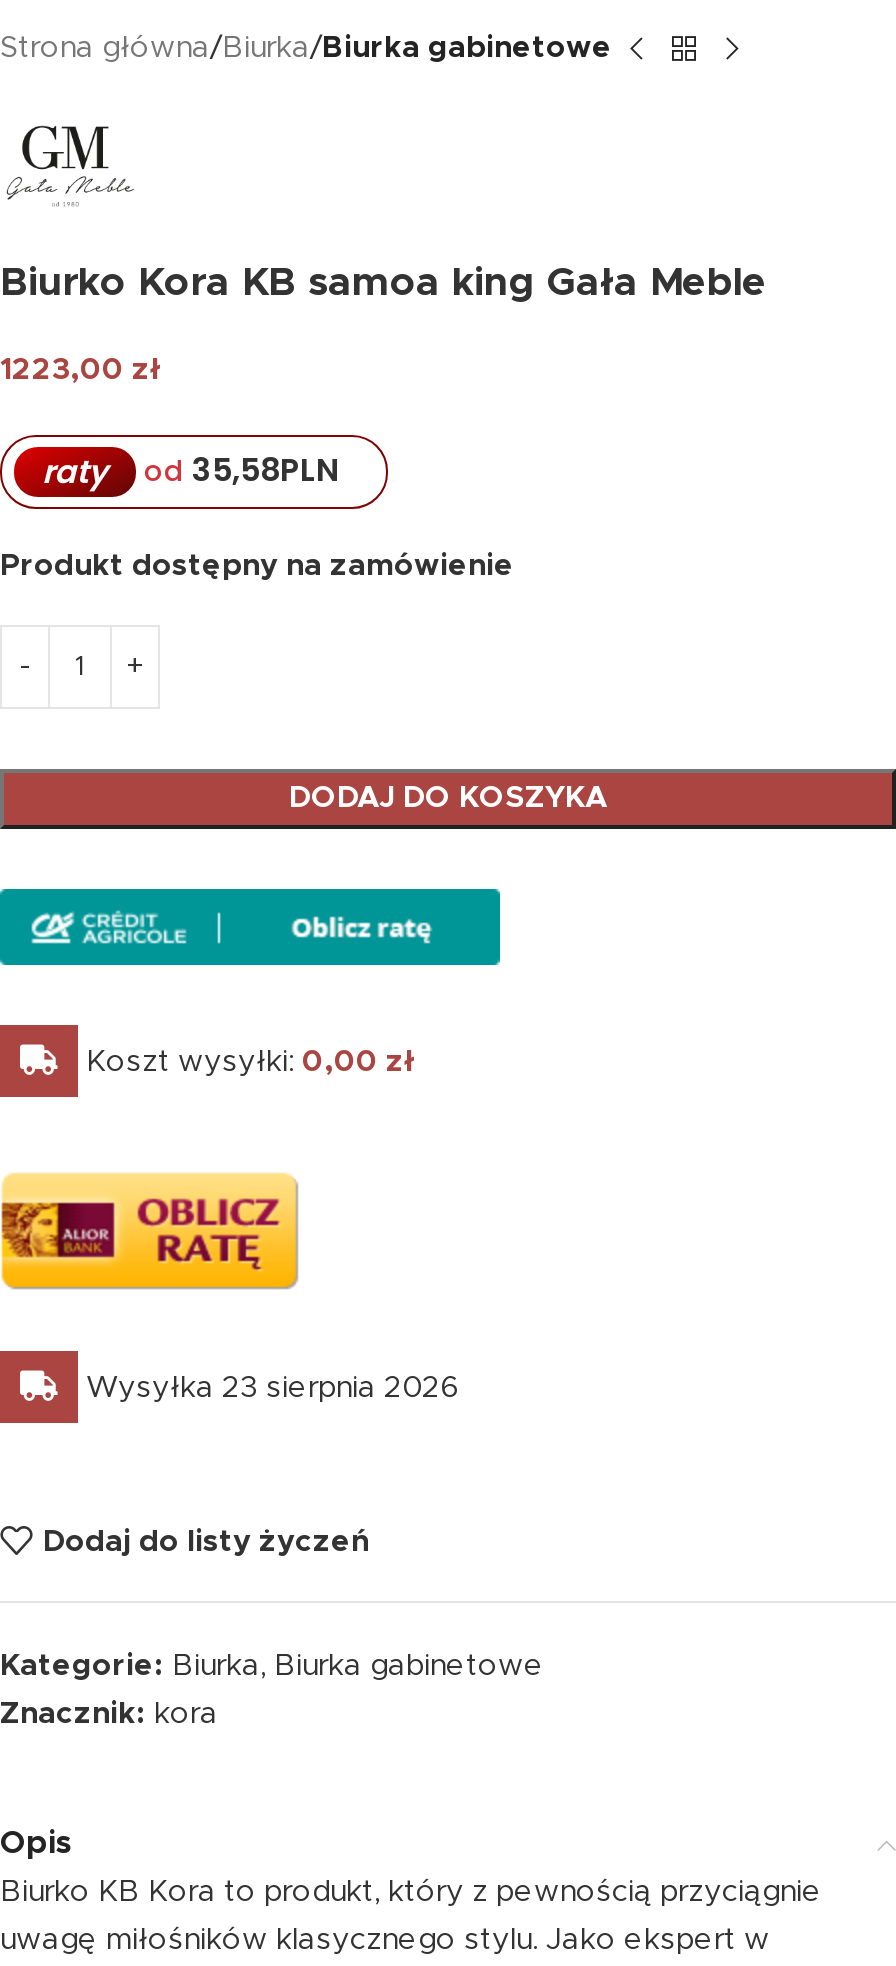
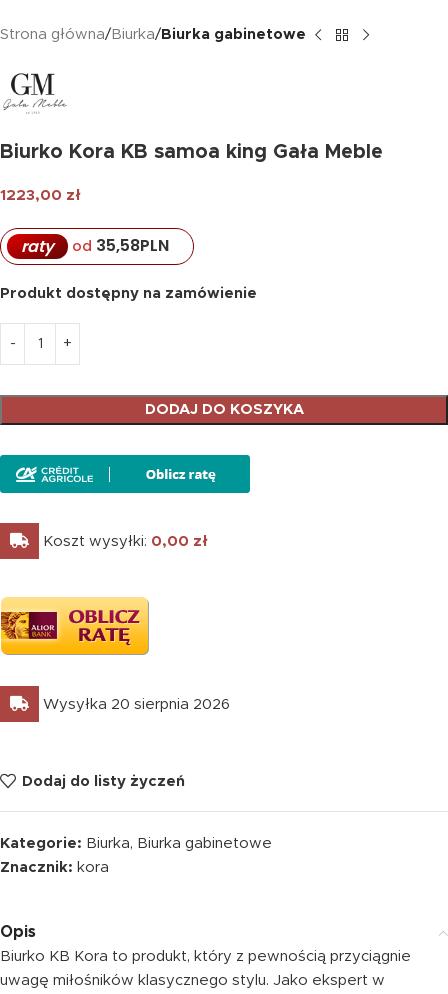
[78,1372,458,1402] Wysyłka 23 sierpnia 2026 -> [39,696,230,711] Wysyłka 20 sierpnia 2026

